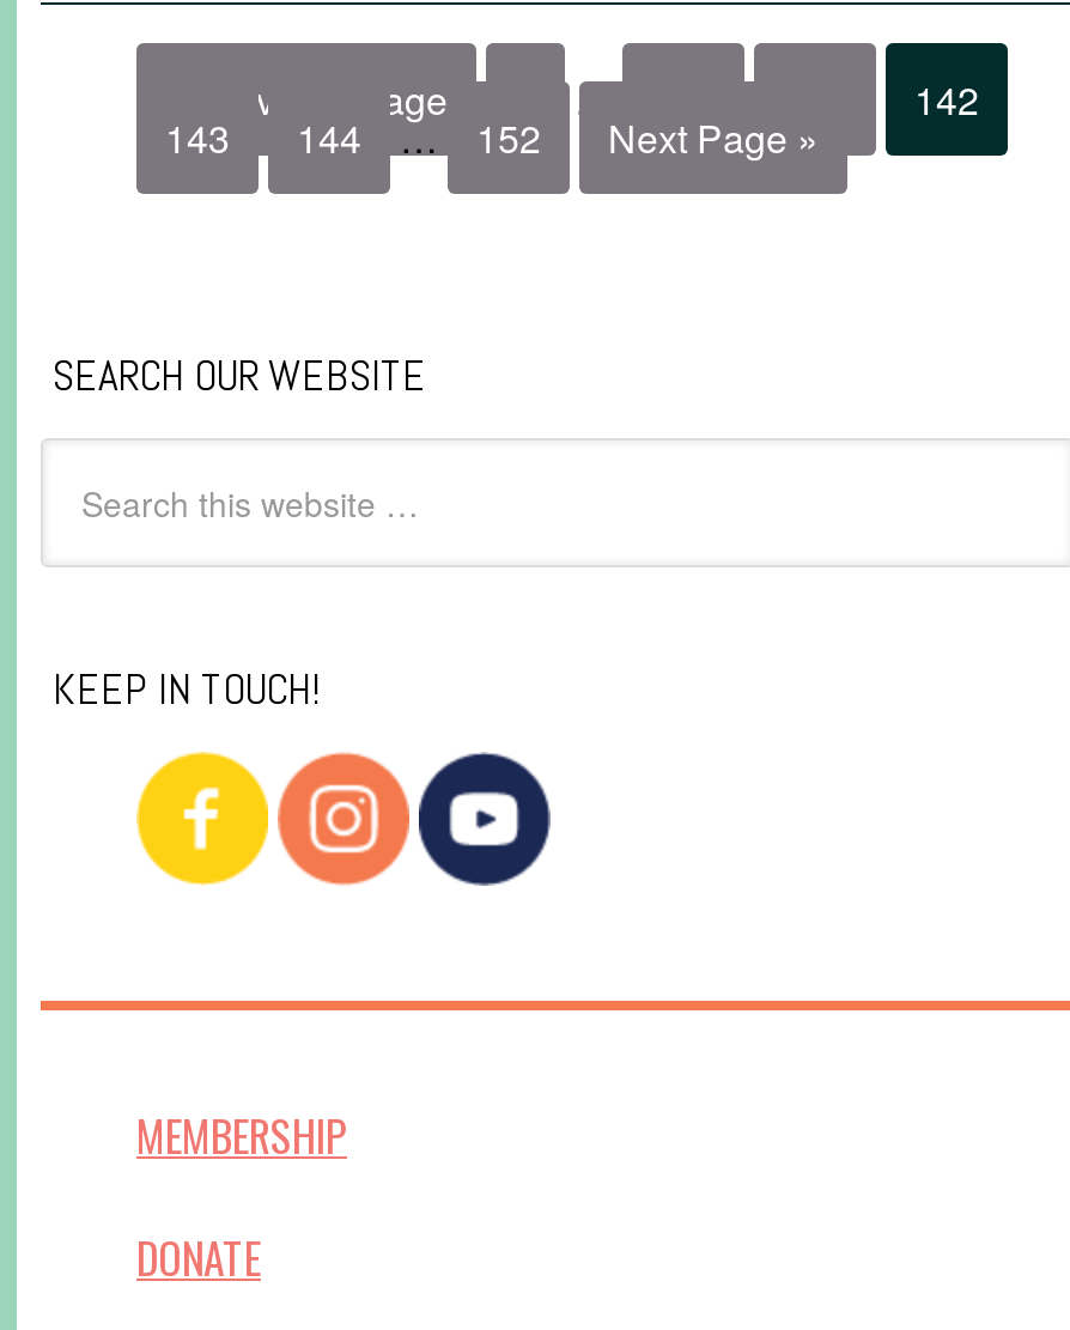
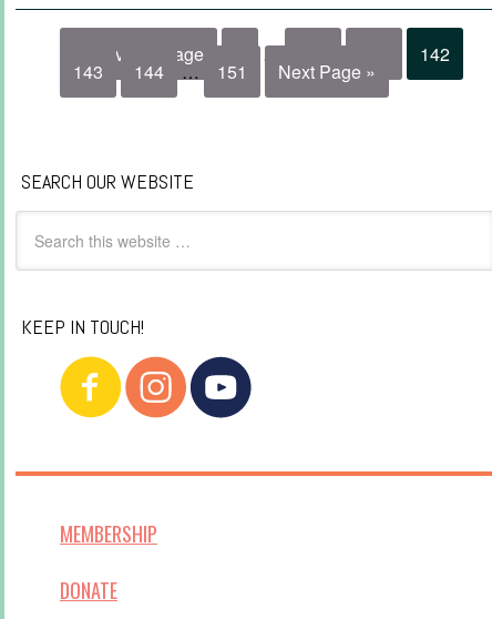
[476,110,541,165] 152 -> [217,59,247,84] 151

